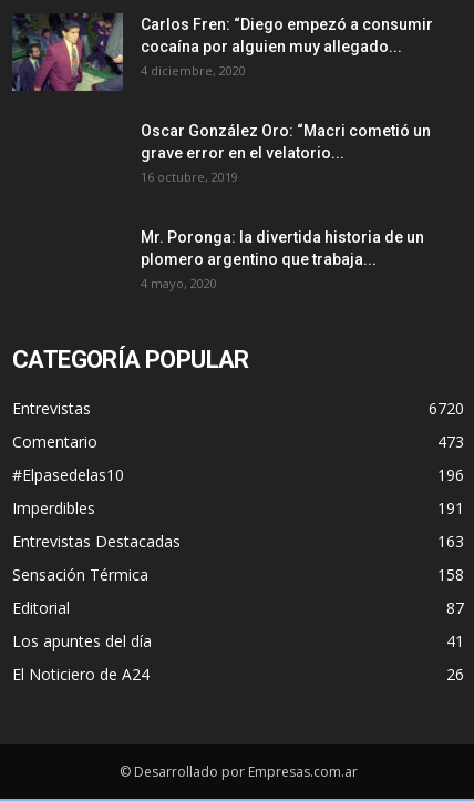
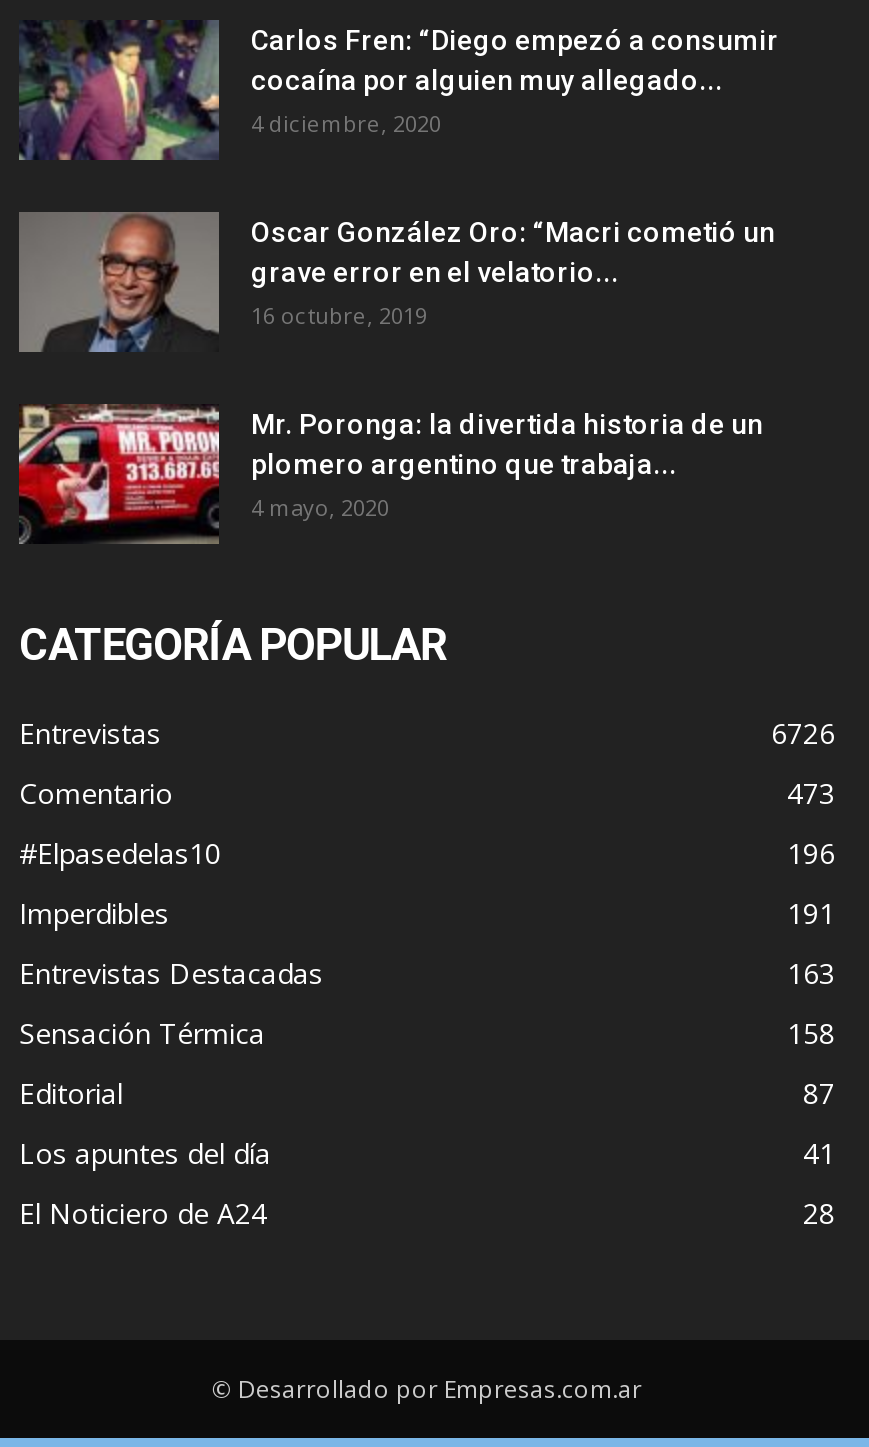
none -> [17,210,221,354] [image]
none -> [17,402,221,546] [image]
[429,398,464,419] 6720 -> [771,714,835,752] 6726
[446,663,464,684] 26 -> [803,1194,835,1232] 28

